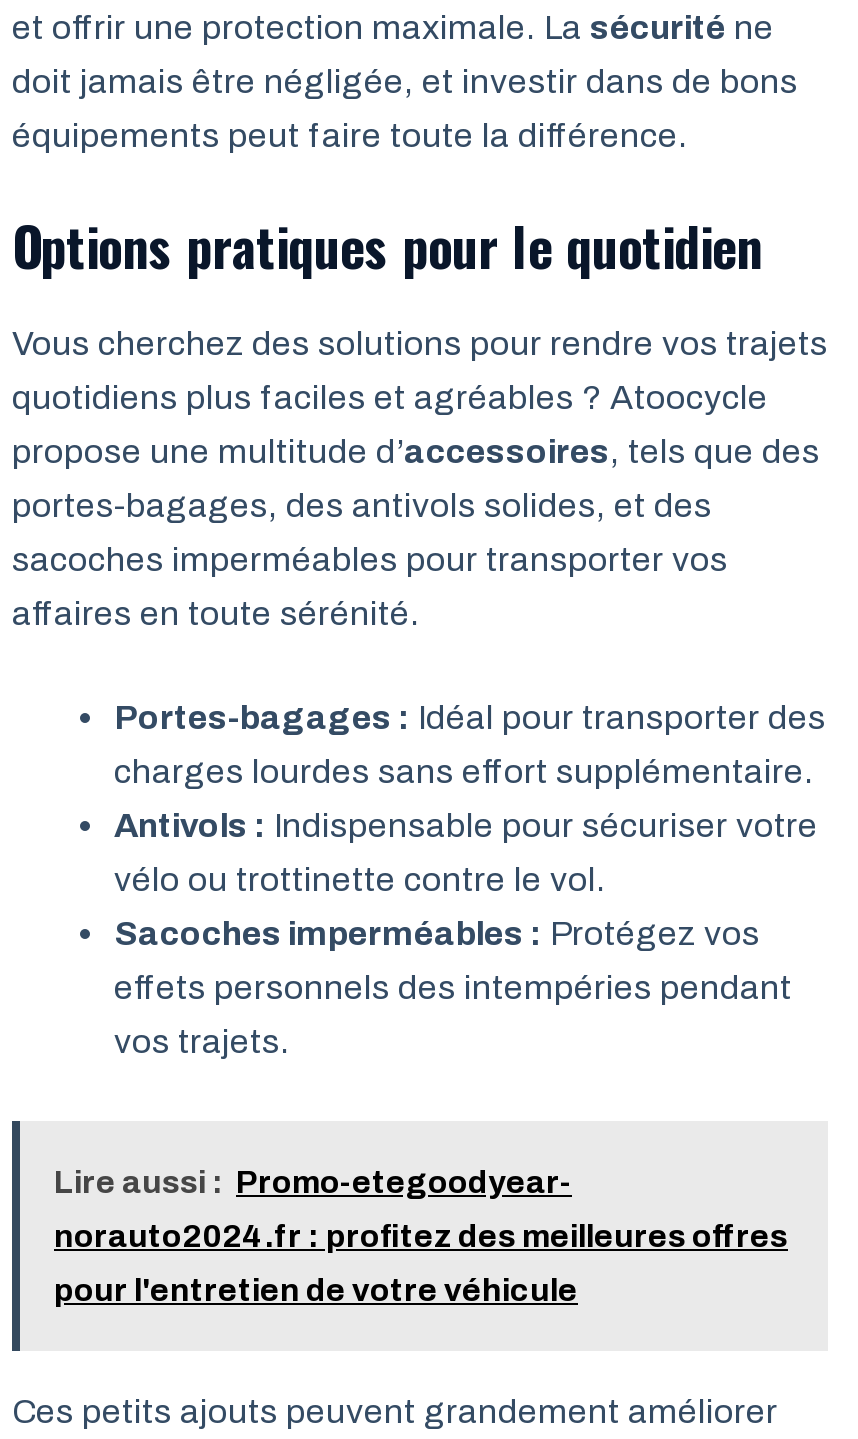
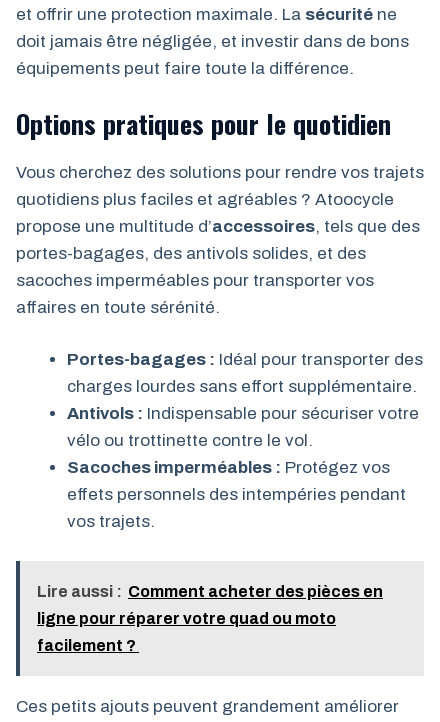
[54,1164,572,1198] Lire aussi : Promo-etegoodyear- -> [37,582,383,599] Lire aussi : Comment acheter des pièces en
[54,1218,788,1252] norauto2024.fr : profitez des meilleures offres -> [37,609,336,626] ligne pour réparer votre quad ou moto
[54,1272,578,1306] pour l'entretien de votre véhicule -> [37,636,139,653] facilement ?

